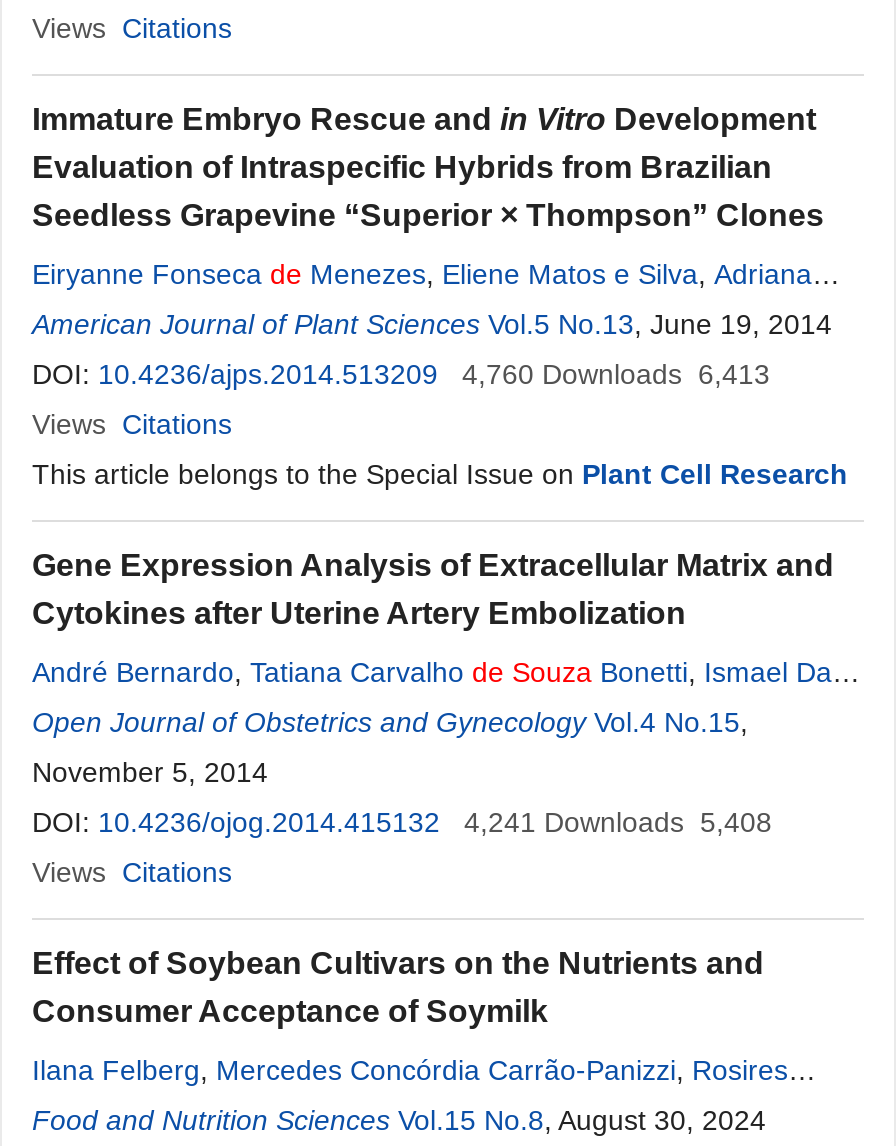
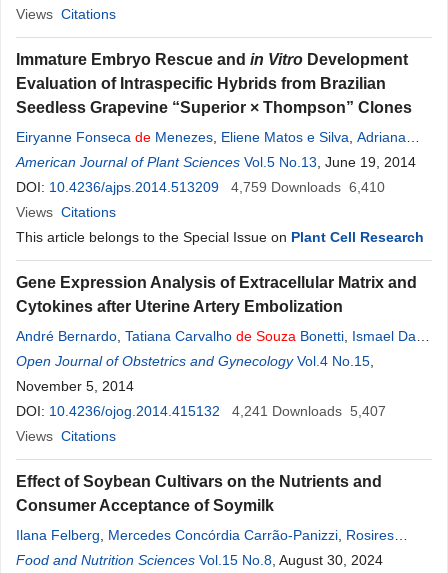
[462,358,770,390] 4,760 Downloads 6,413 -> [231,179,385,195] 4,759 Downloads 6,410
[464,806,772,838] 4,241 Downloads 5,408 -> [232,403,386,419] 4,241 Downloads 5,407

